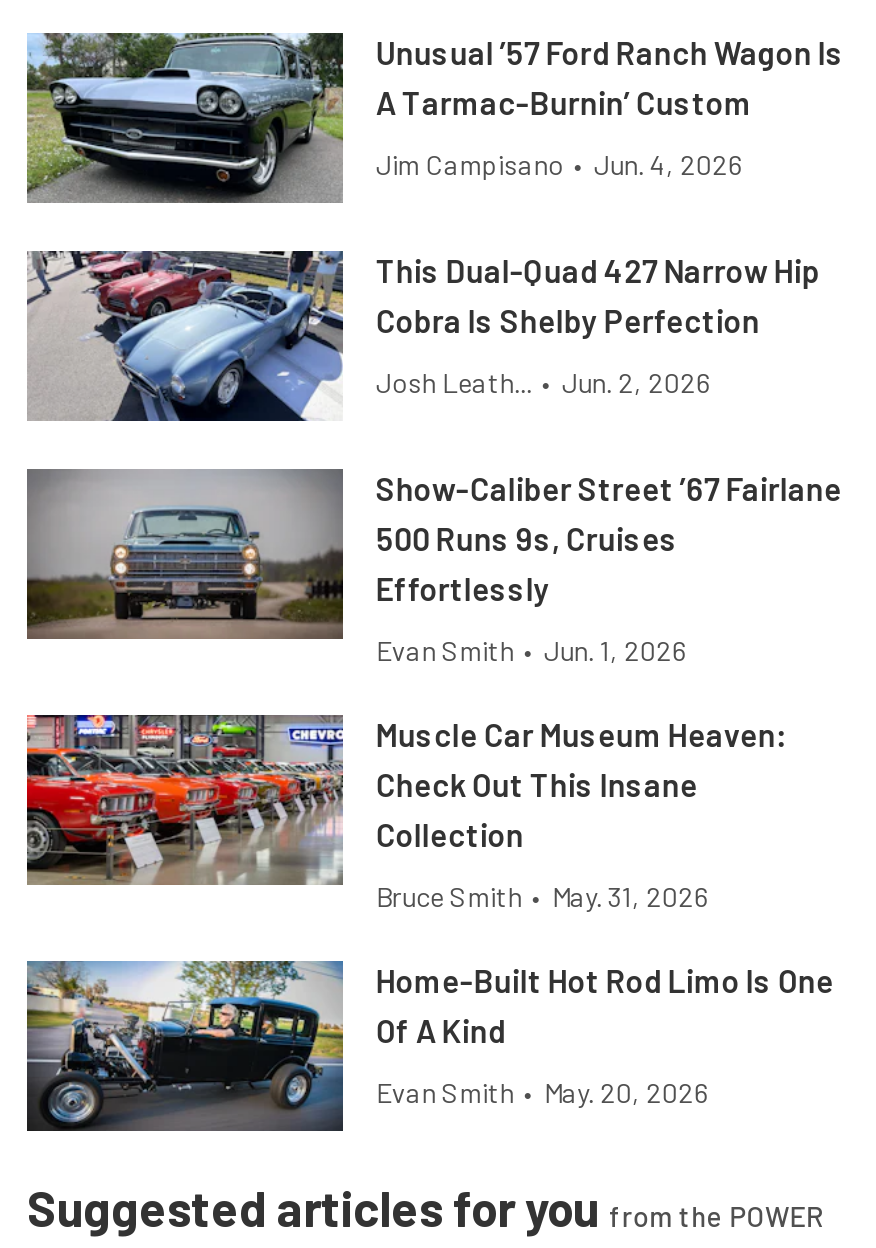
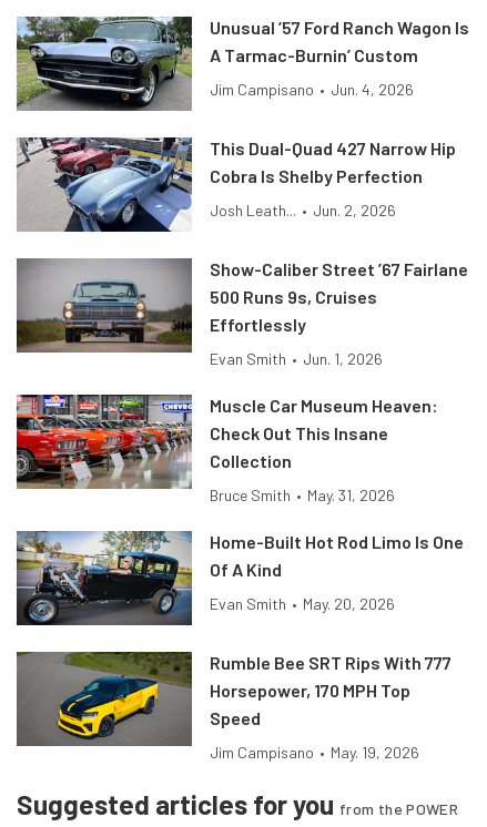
none -> [16,651,452,762] [image] | Rumble Bee SRT Rips With 777 | Horsepower, 170 MPH Top | Speed | Jim Campisano • May. 19, 2026

